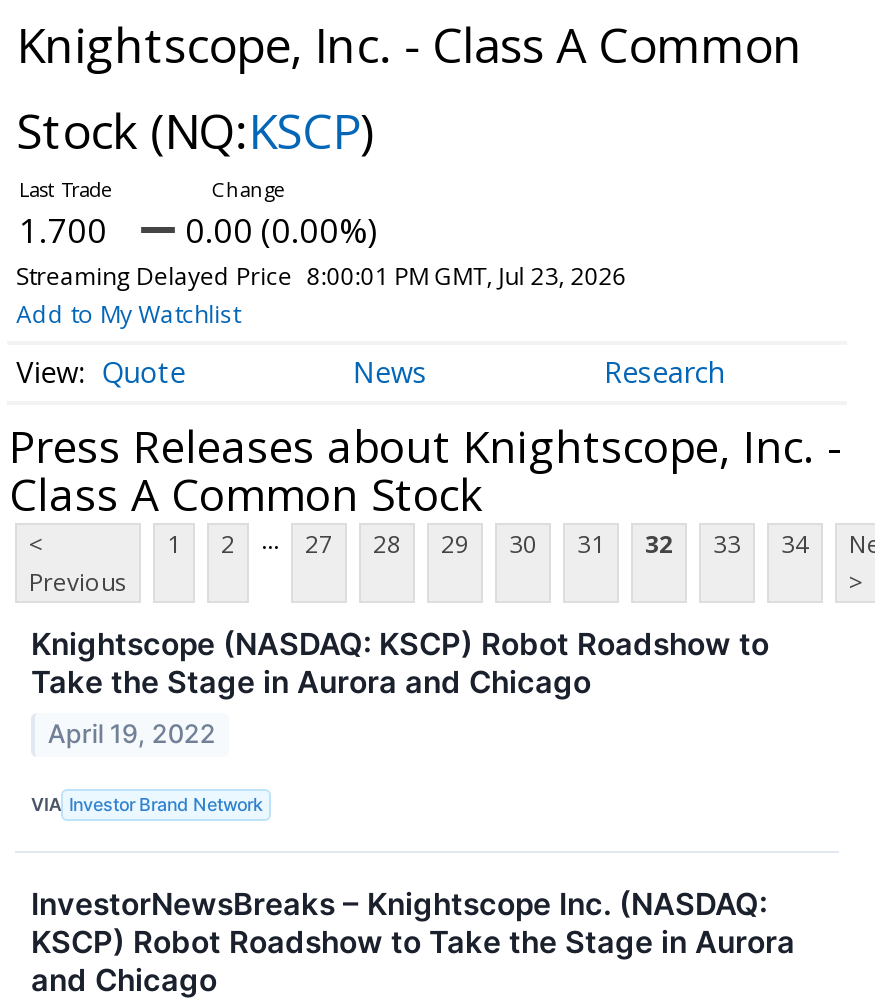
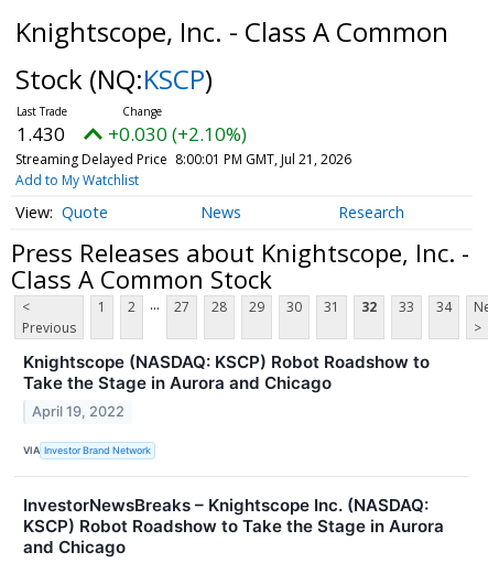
[19,207,107,253] 1.700 -> [17,121,65,147] 1.430
[185,207,377,253] 0.00 (0.00%) -> [108,121,247,147] +0.030 (+2.10%)
[16,259,627,293] Streaming Delayed Price 8:00:01 PM GMT, Jul 23, 2026 -> [15,150,351,169] Streaming Delayed Price 8:00:01 PM GMT, Jul 21, 2026

